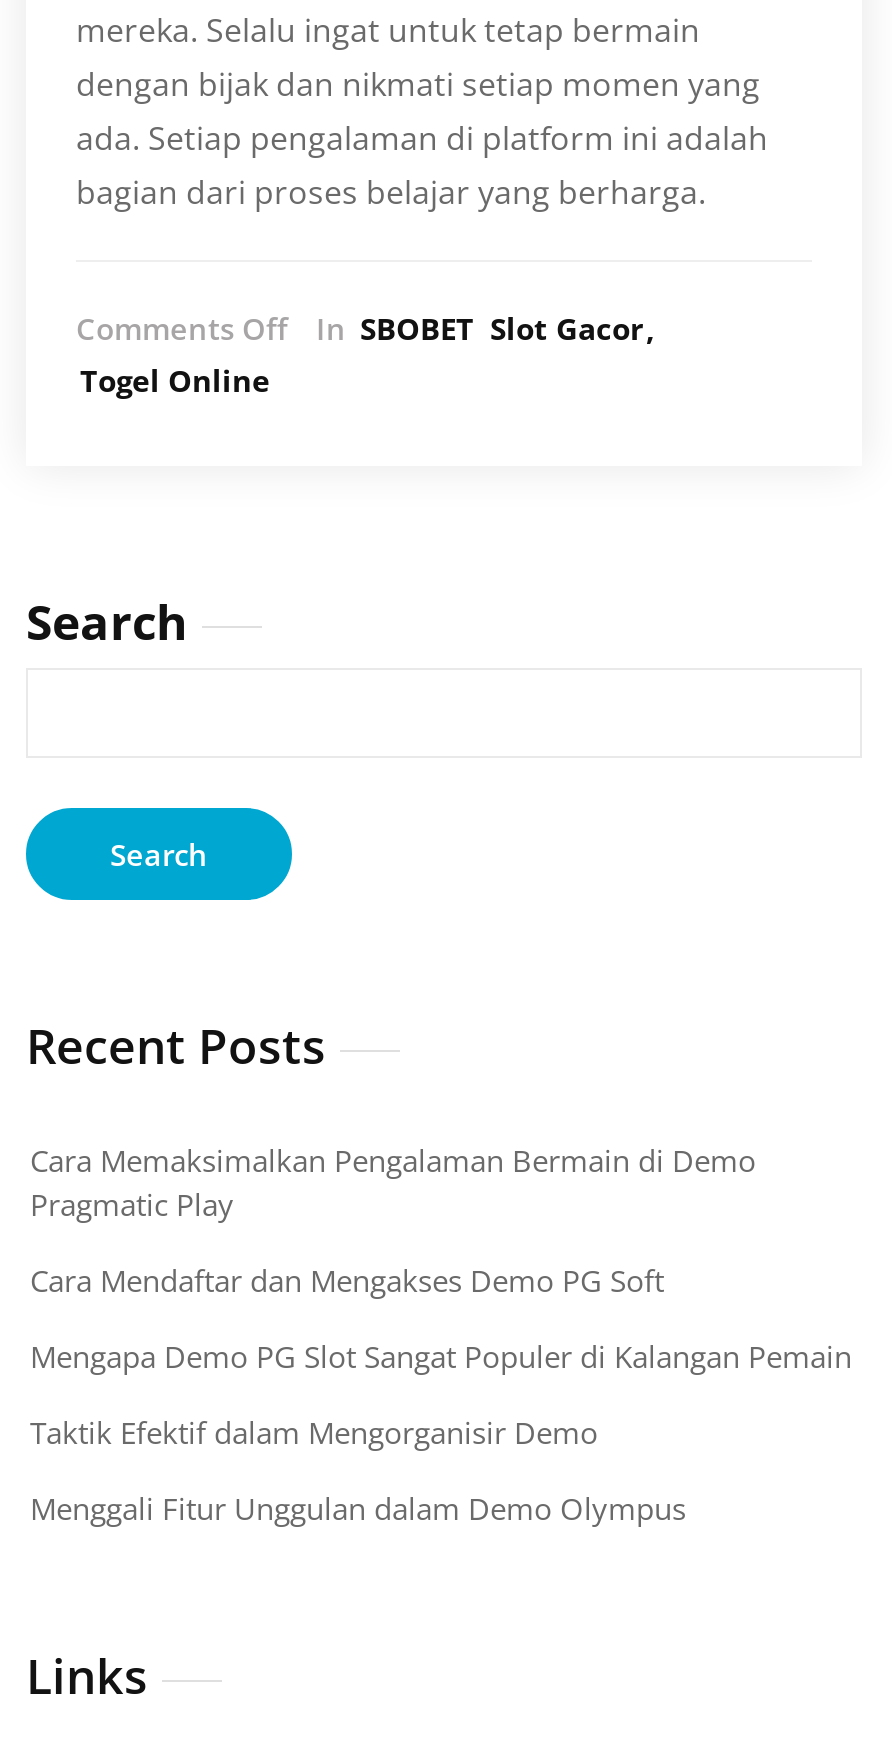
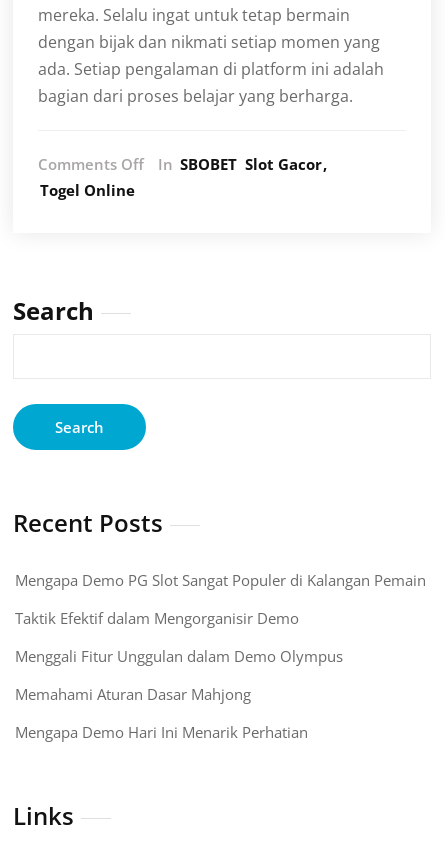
[30,1140,756,1300] Cara Memaksimalkan Pengalaman Bermain di Demo | Pragmatic Play | Cara Mendaftar dan Mengakses Demo PG Soft -> none
moved [30,1336,852,1528] -> [15,570,426,666]: Mengapa Demo PG Slot Sangat Populer di Kalangan Pemain | Taktik Efektif dalam Mengorganisir Demo | Menggali Fitur Unggulan dalam Demo Olympus
none -> [15,684,308,742] Memahami Aturan Dasar Mahjong | Mengapa Demo Hari Ini Menarik Perhatian

